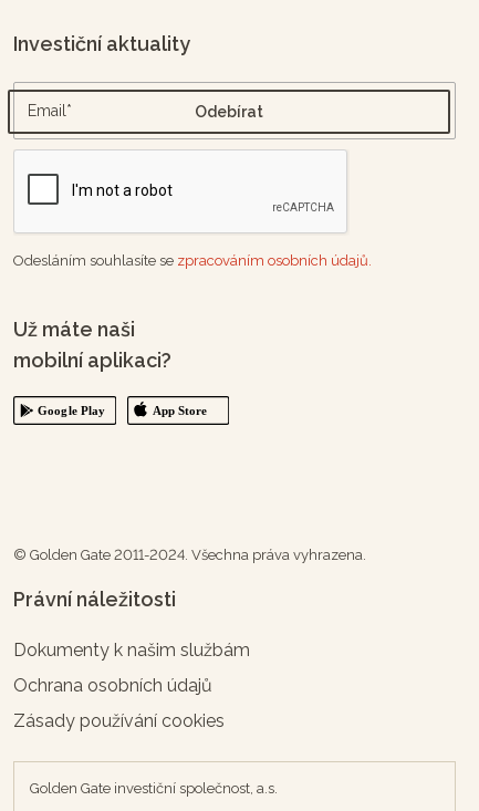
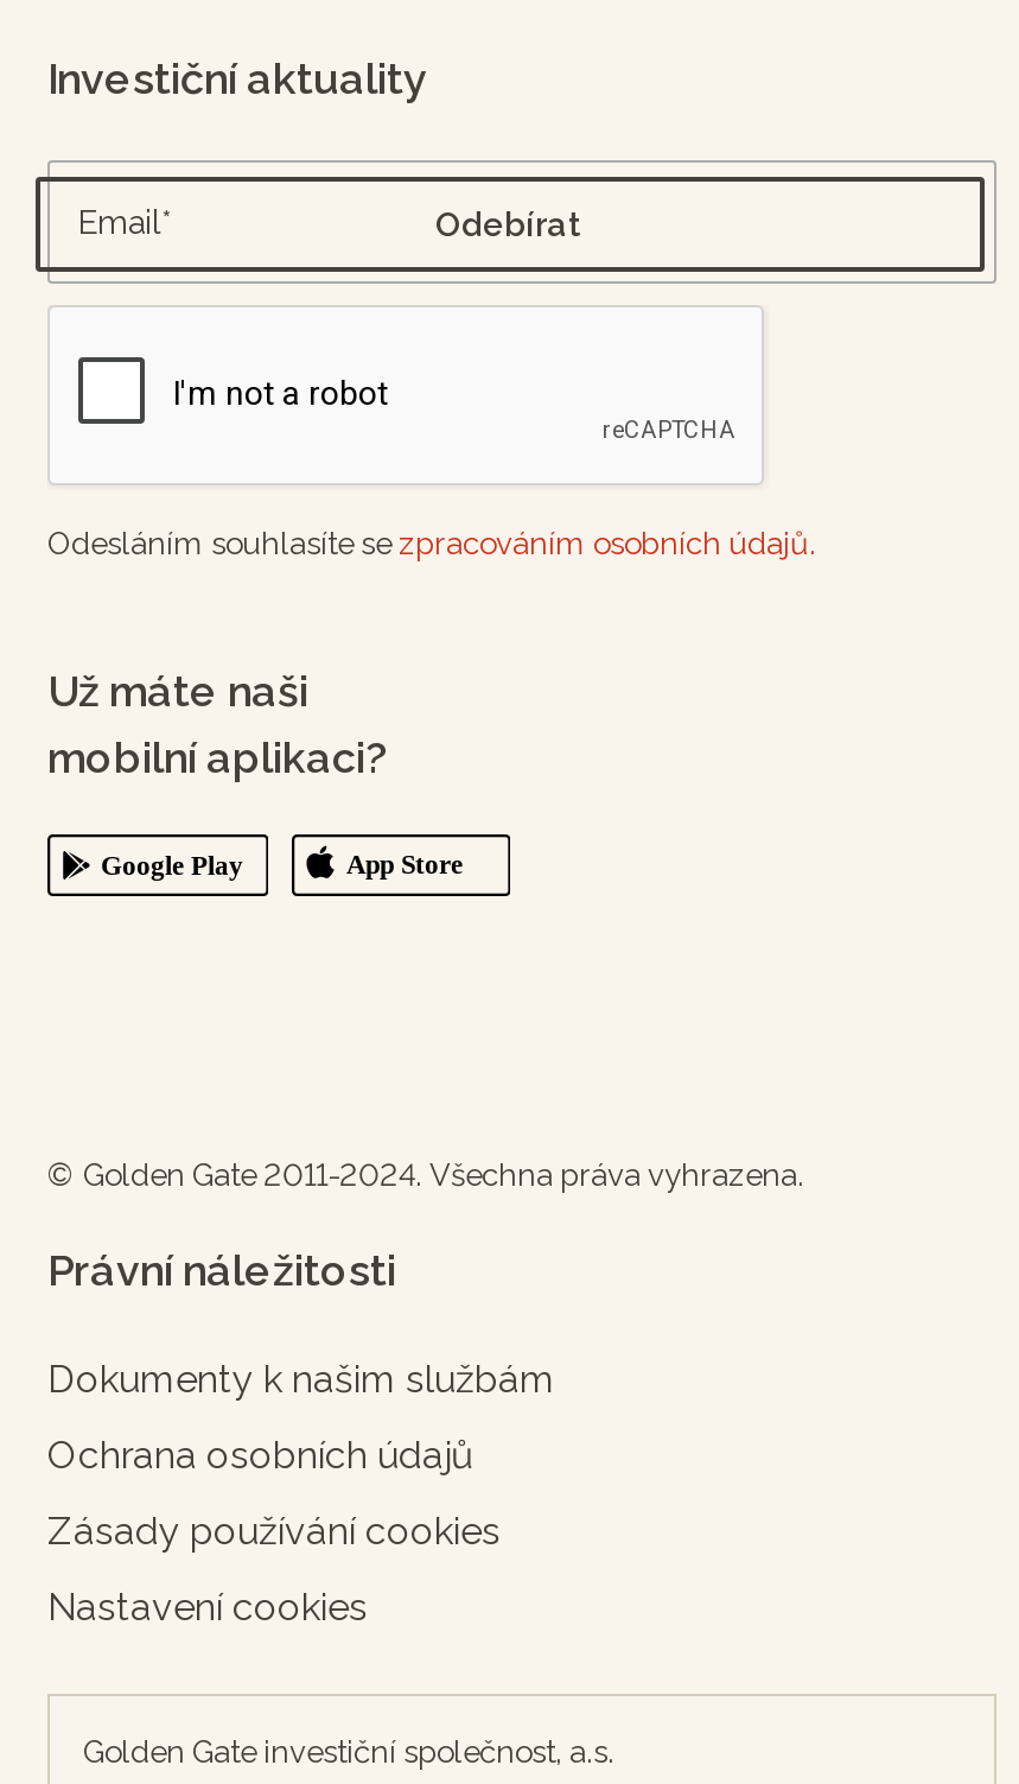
none -> [47,1584,368,1629] Nastavení cookies

